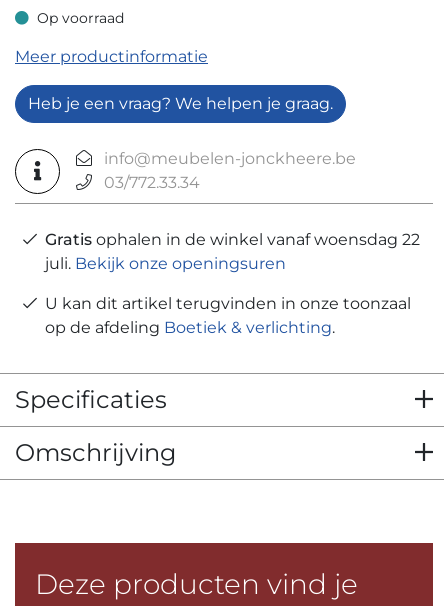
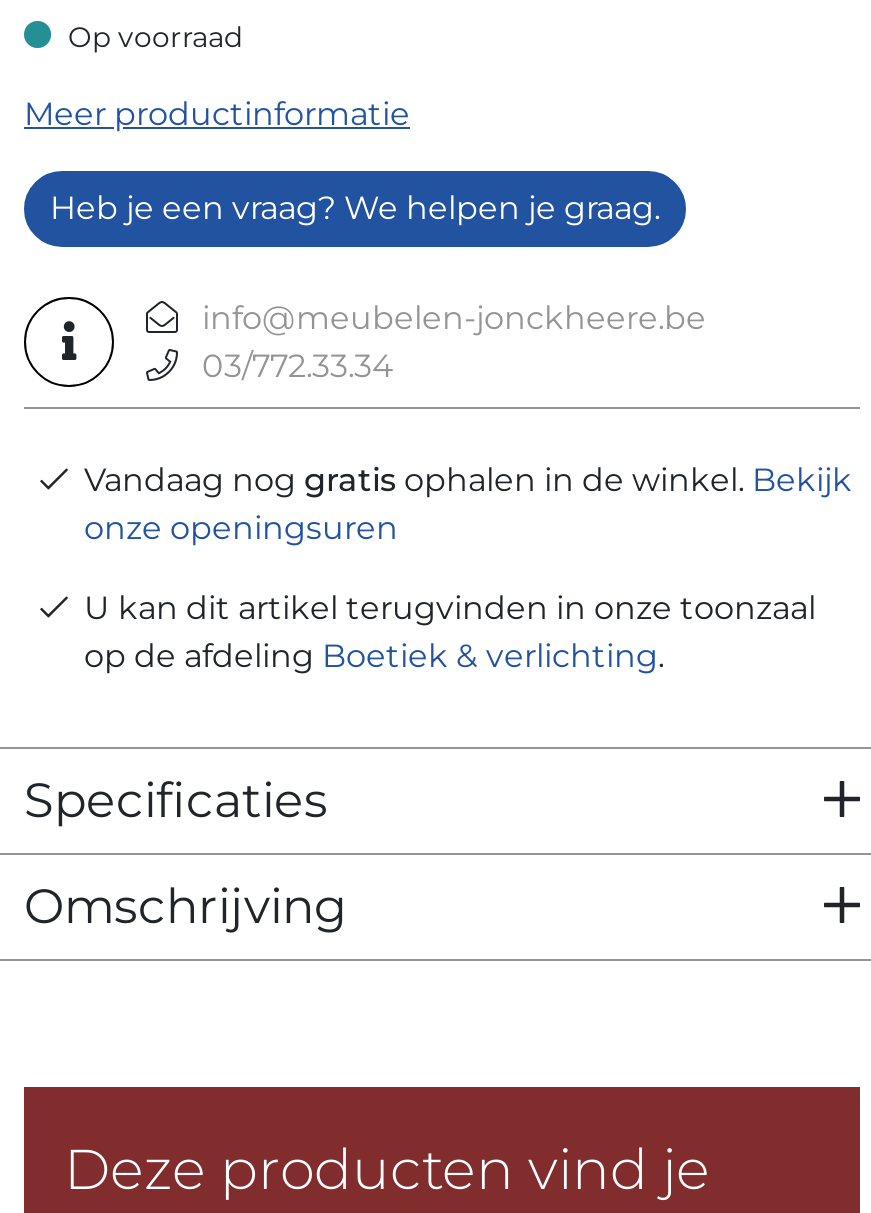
[45,230,420,273] Gratis ophalen in de winkel vanaf woensdag 22 | juli. Bekijk onze openingsuren -> [84,461,852,547] Vandaag nog gratis ophalen in de winkel. Bekijk | onze openingsuren

